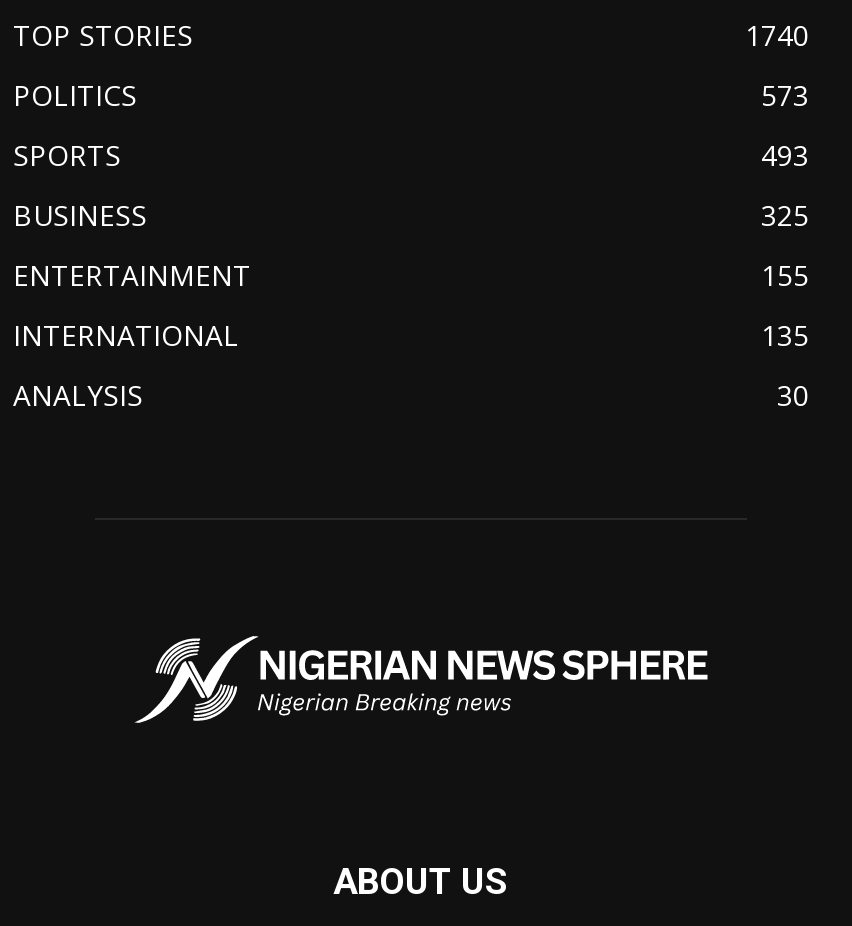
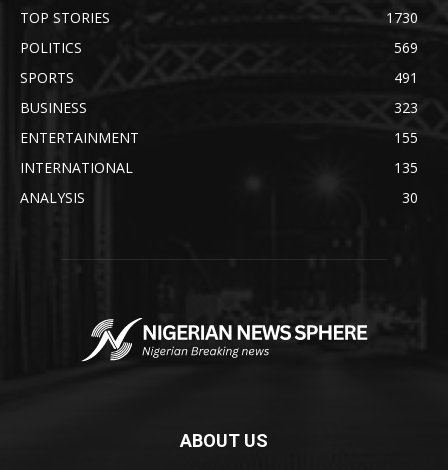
[745,16,809,54] 1740 -> [386,8,418,27] 1730
[761,76,809,114] 573 -> [394,38,418,57] 569
[761,136,809,174] 493 -> [394,68,418,87] 491
[761,196,809,234] 325 -> [394,98,418,117] 323

